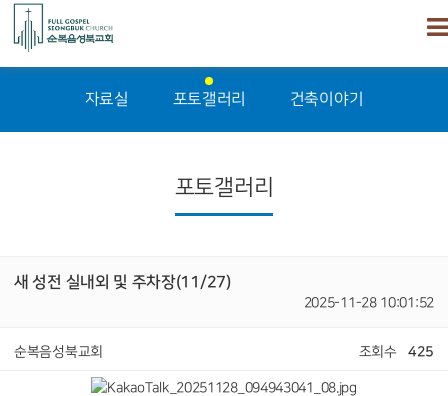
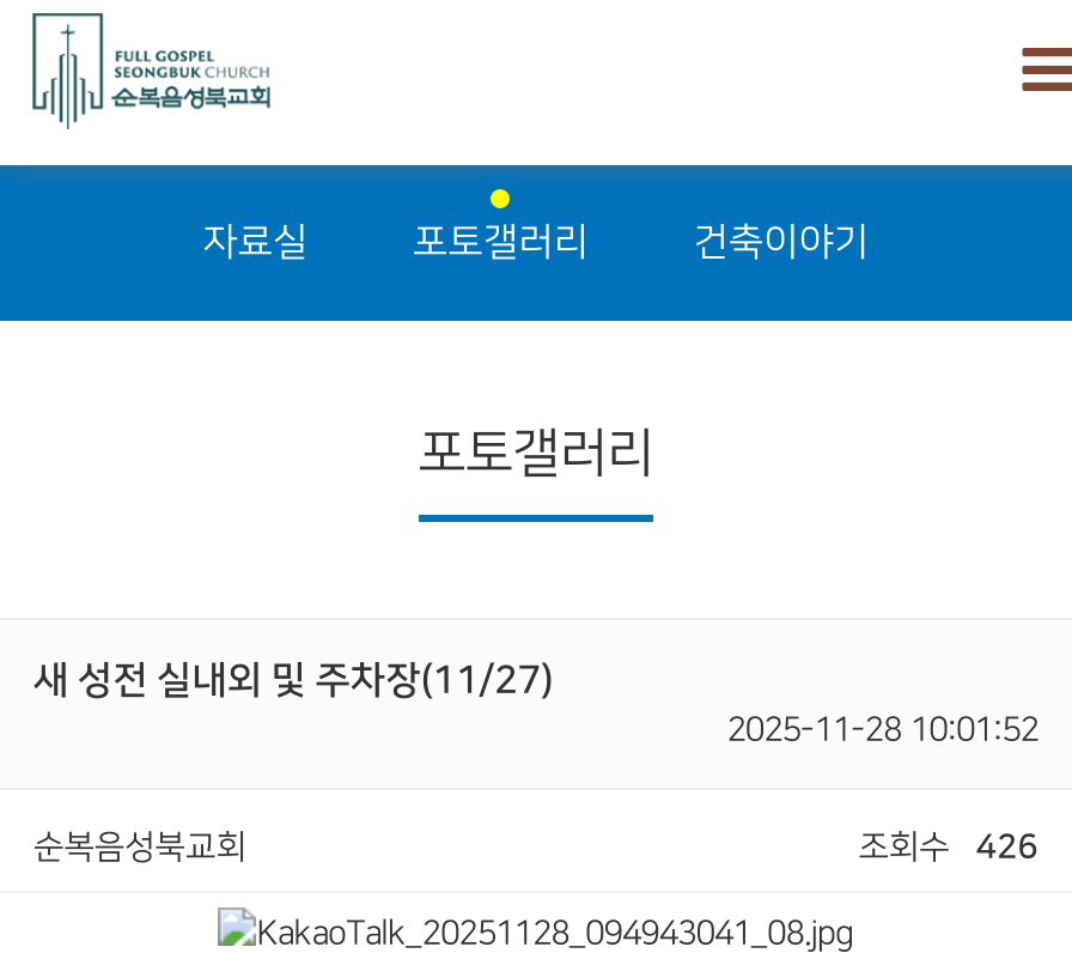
[359,344,434,360] 조회수 425 -> [858,828,1038,867] 조회수 426

